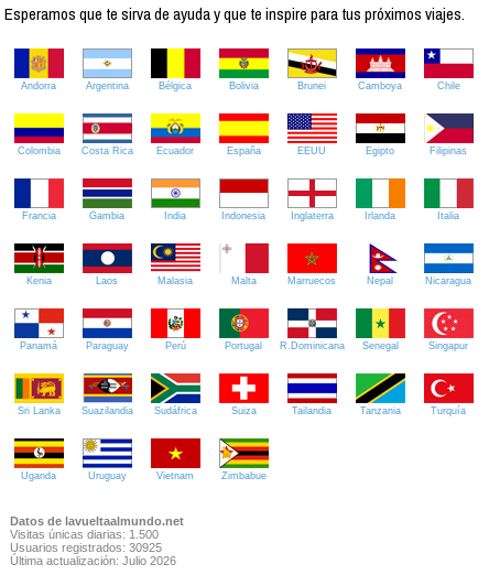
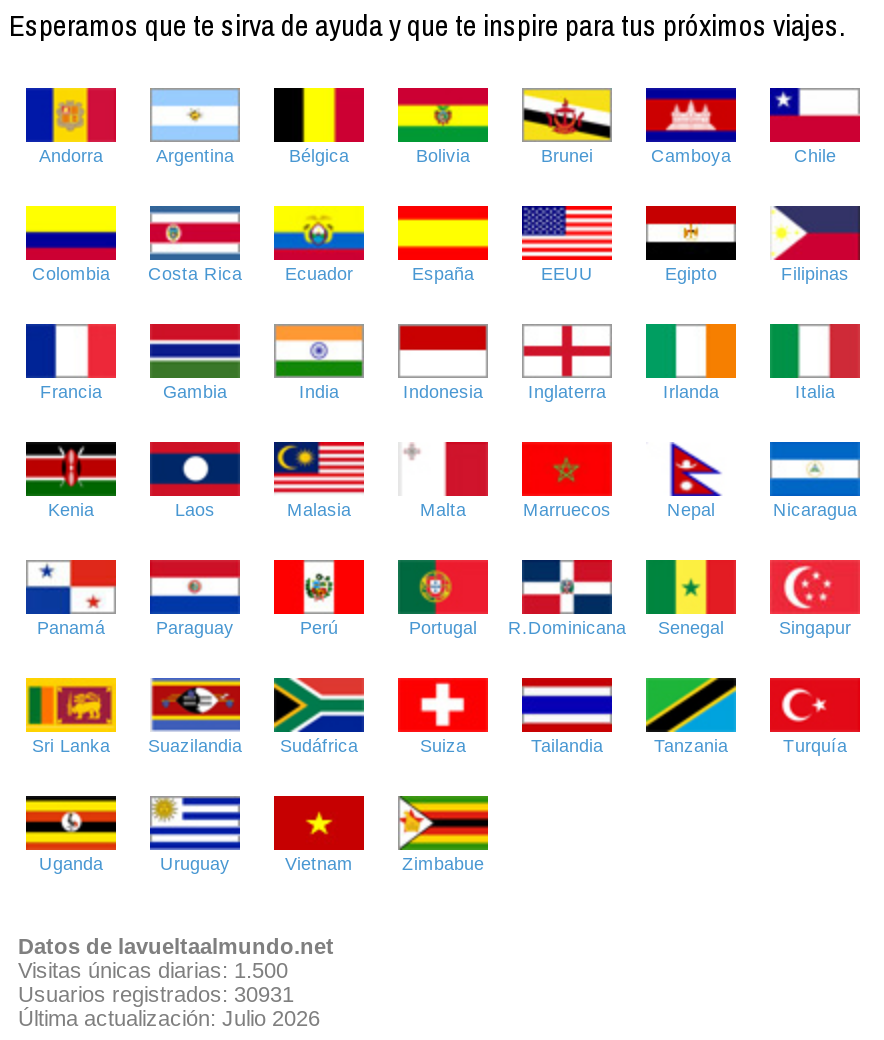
[10,541,162,555] Usuarios registrados: 30925 -> [18,983,294,1007] Usuarios registrados: 30931

